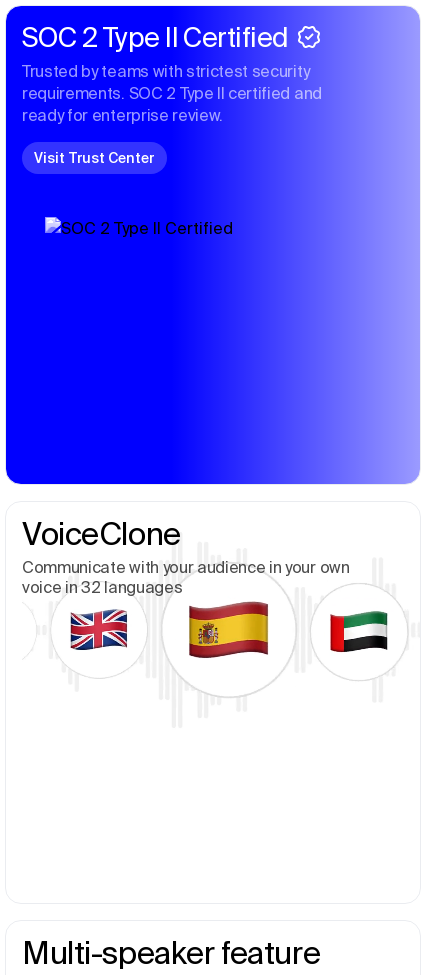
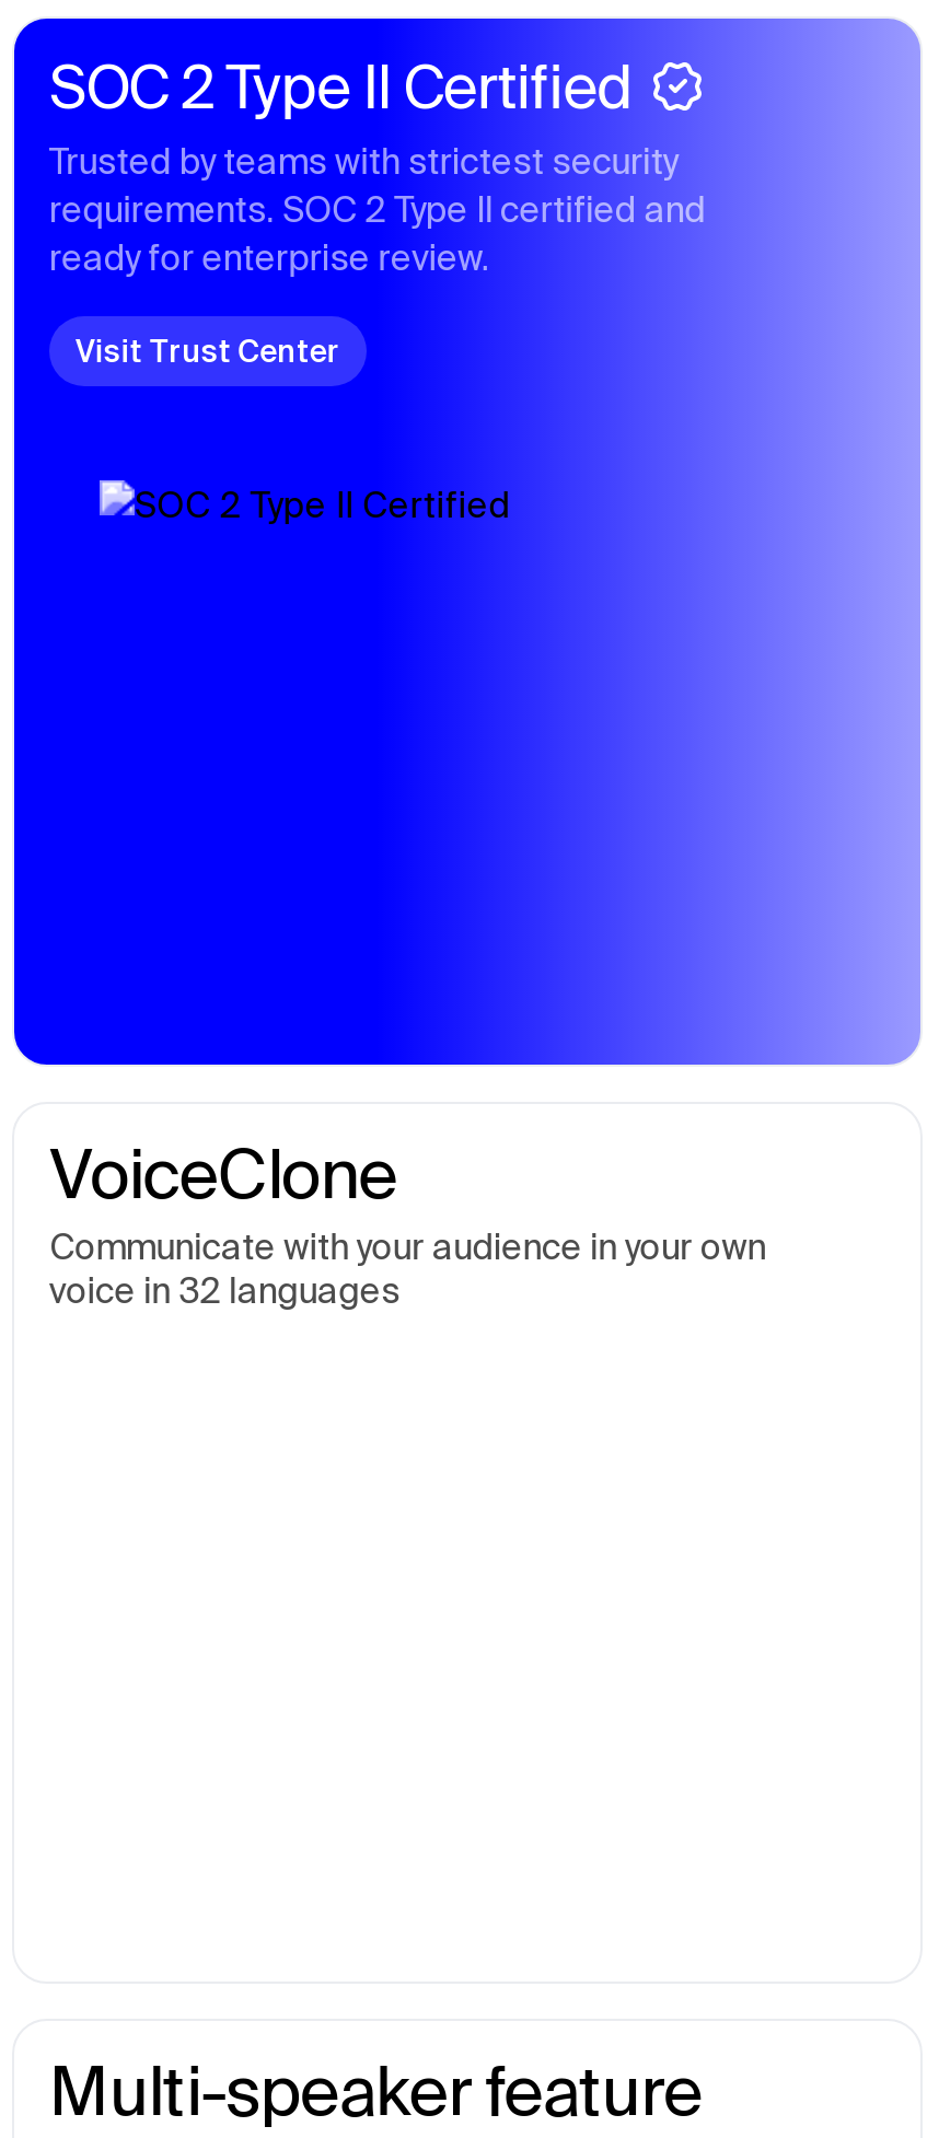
[188,601,269,659] [image] -> none
[70,608,128,651] [image] -> none
[329,610,388,653] [image] -> none

